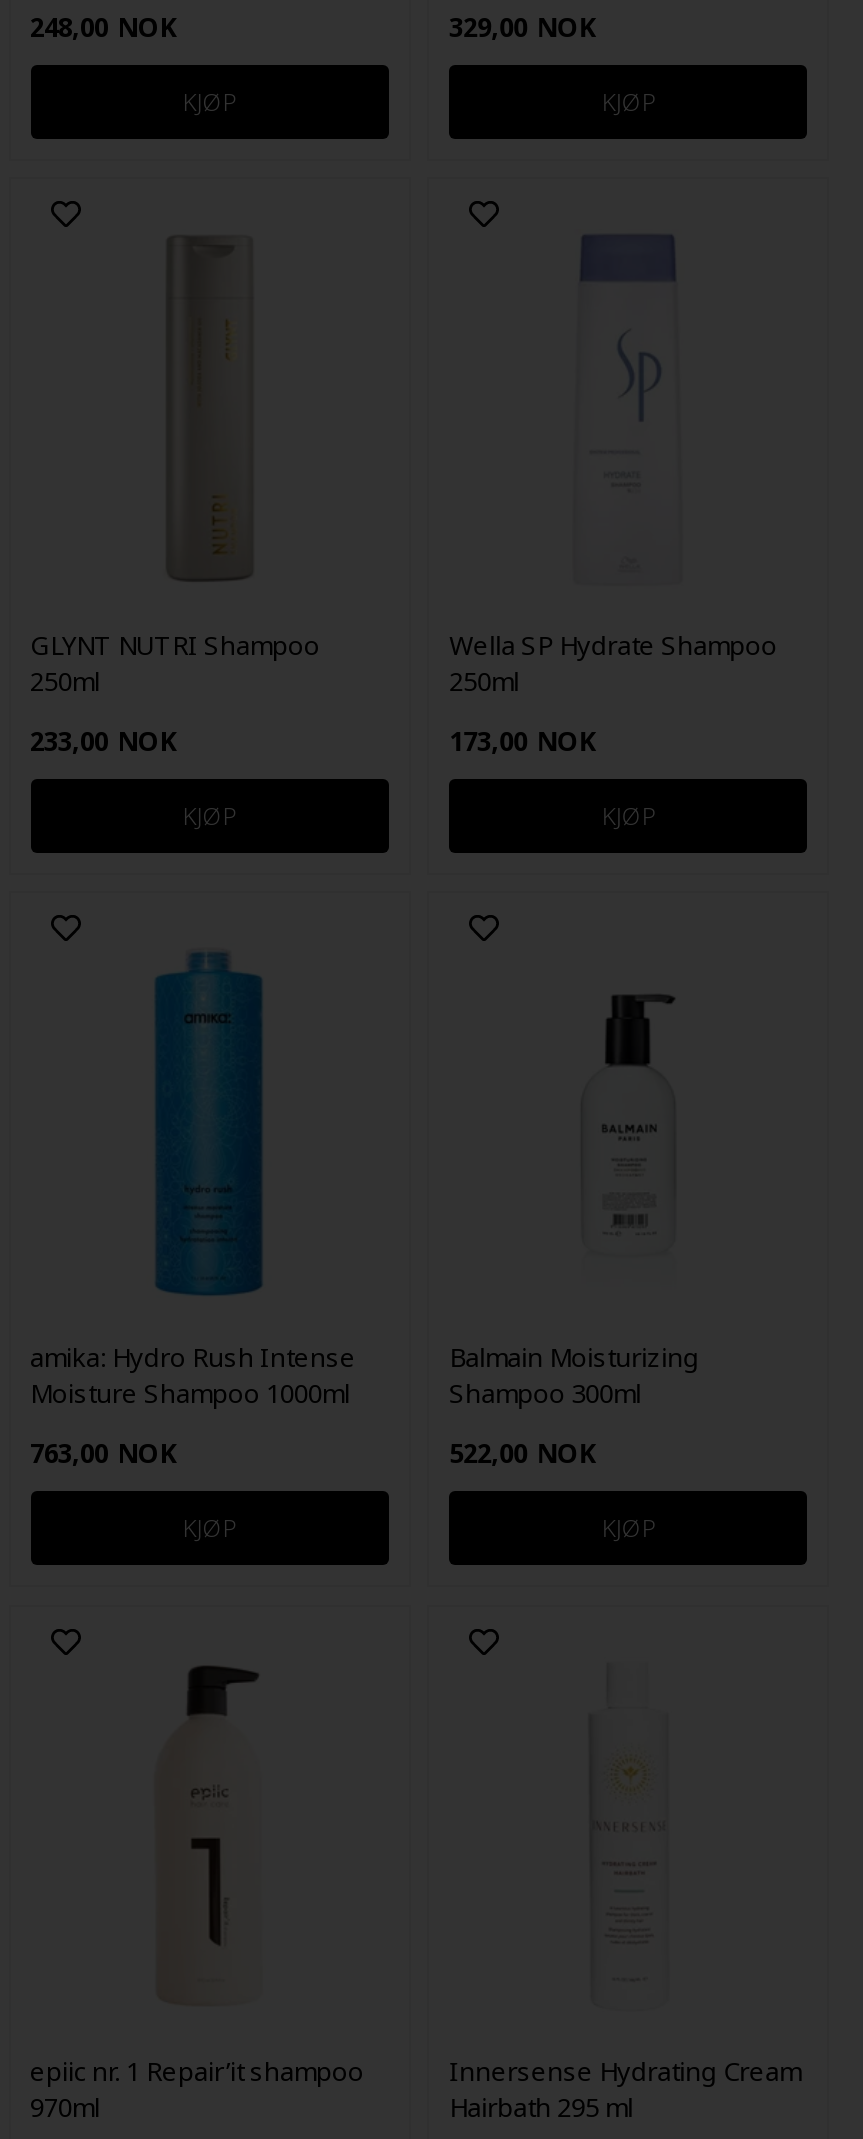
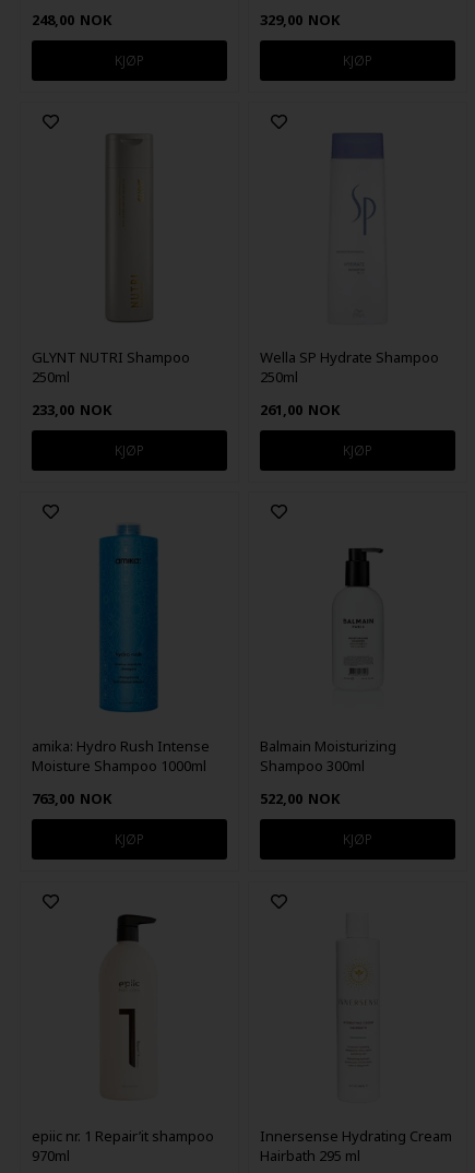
[449,722,595,758] 173,00 NOK -> [260,399,340,419] 261,00 NOK

